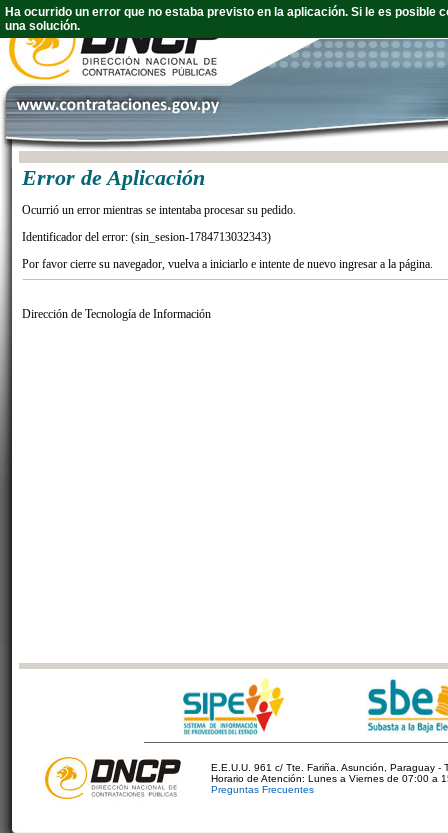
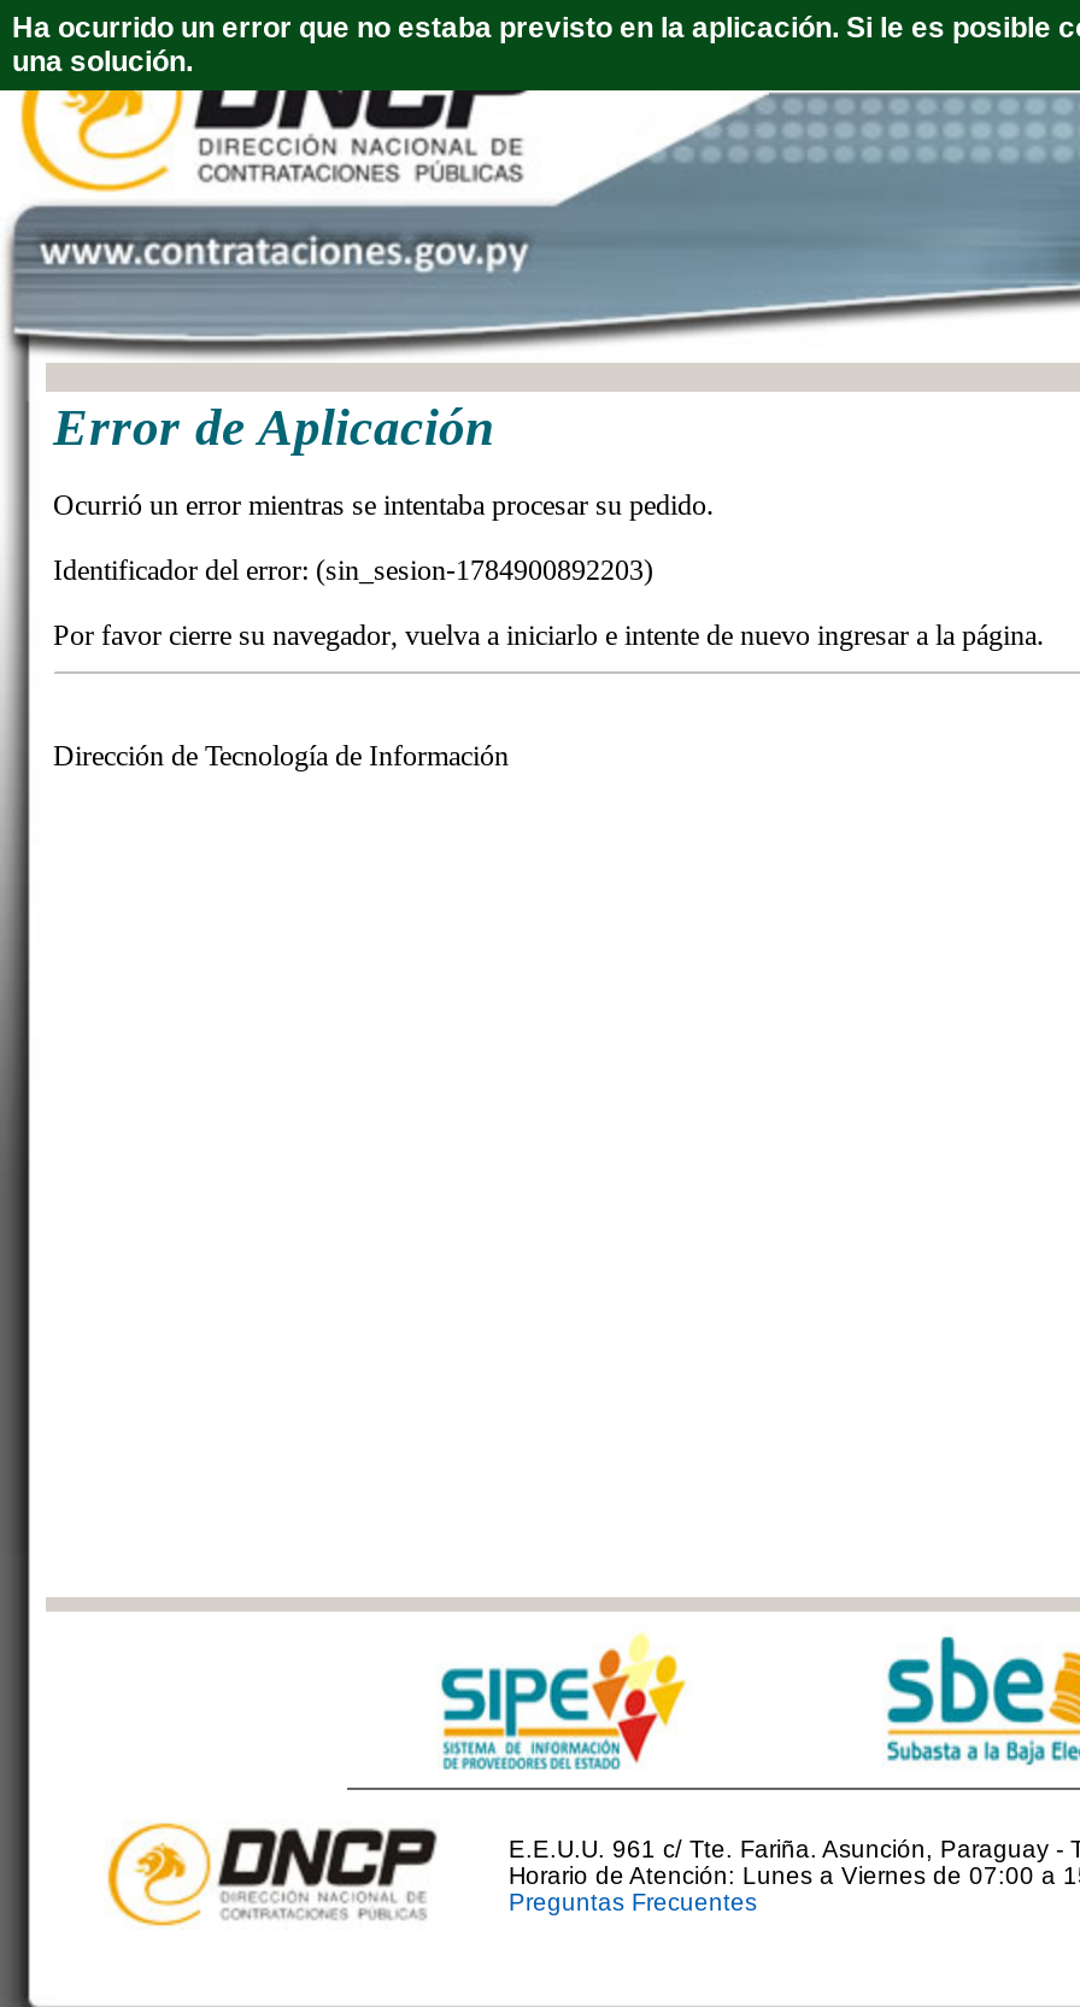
[22,230,271,244] Identificador del error: (sin_sesion-1784713032343) -> [53,553,653,587] Identificador del error: (sin_sesion-1784900892203)

